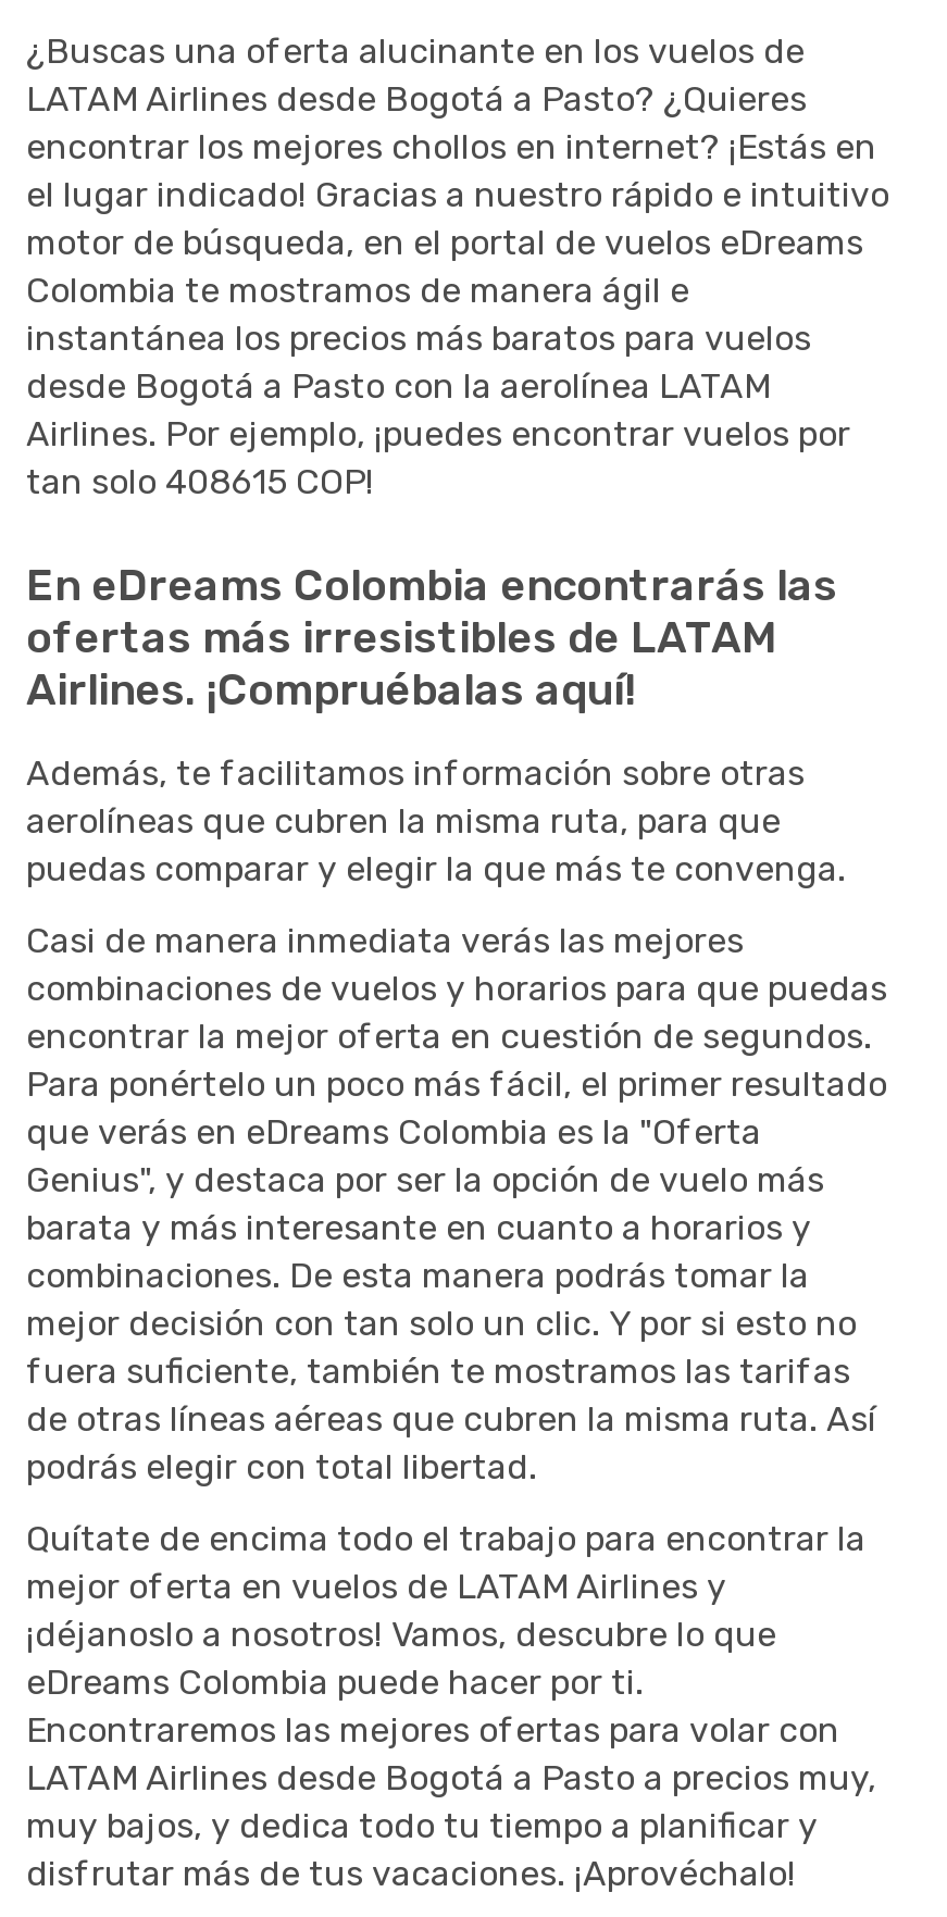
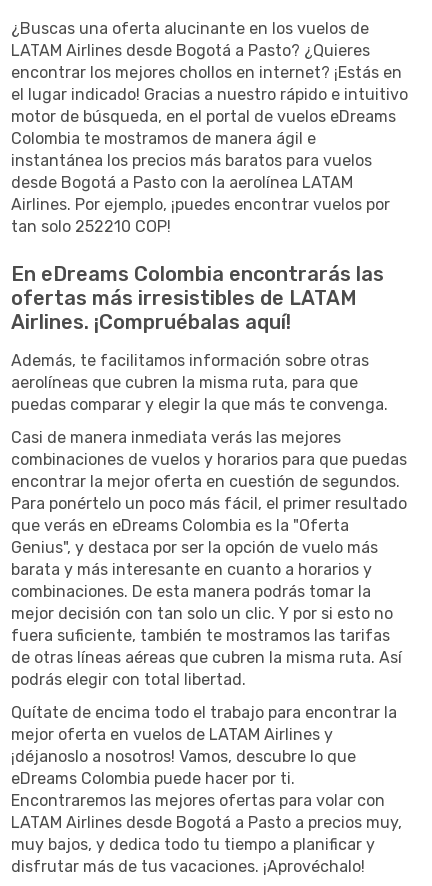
[26,461,374,502] tan solo 408615 COP! -> [11,217,171,236] tan solo 252210 COP!

